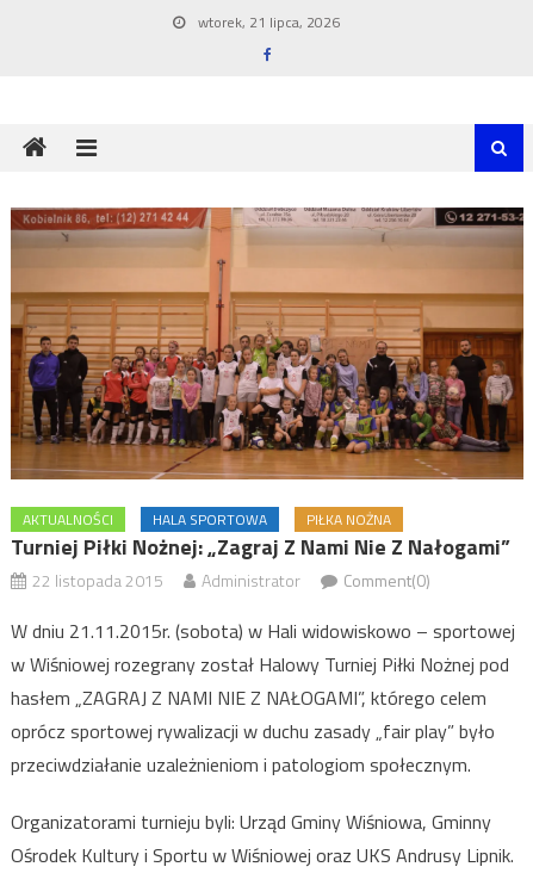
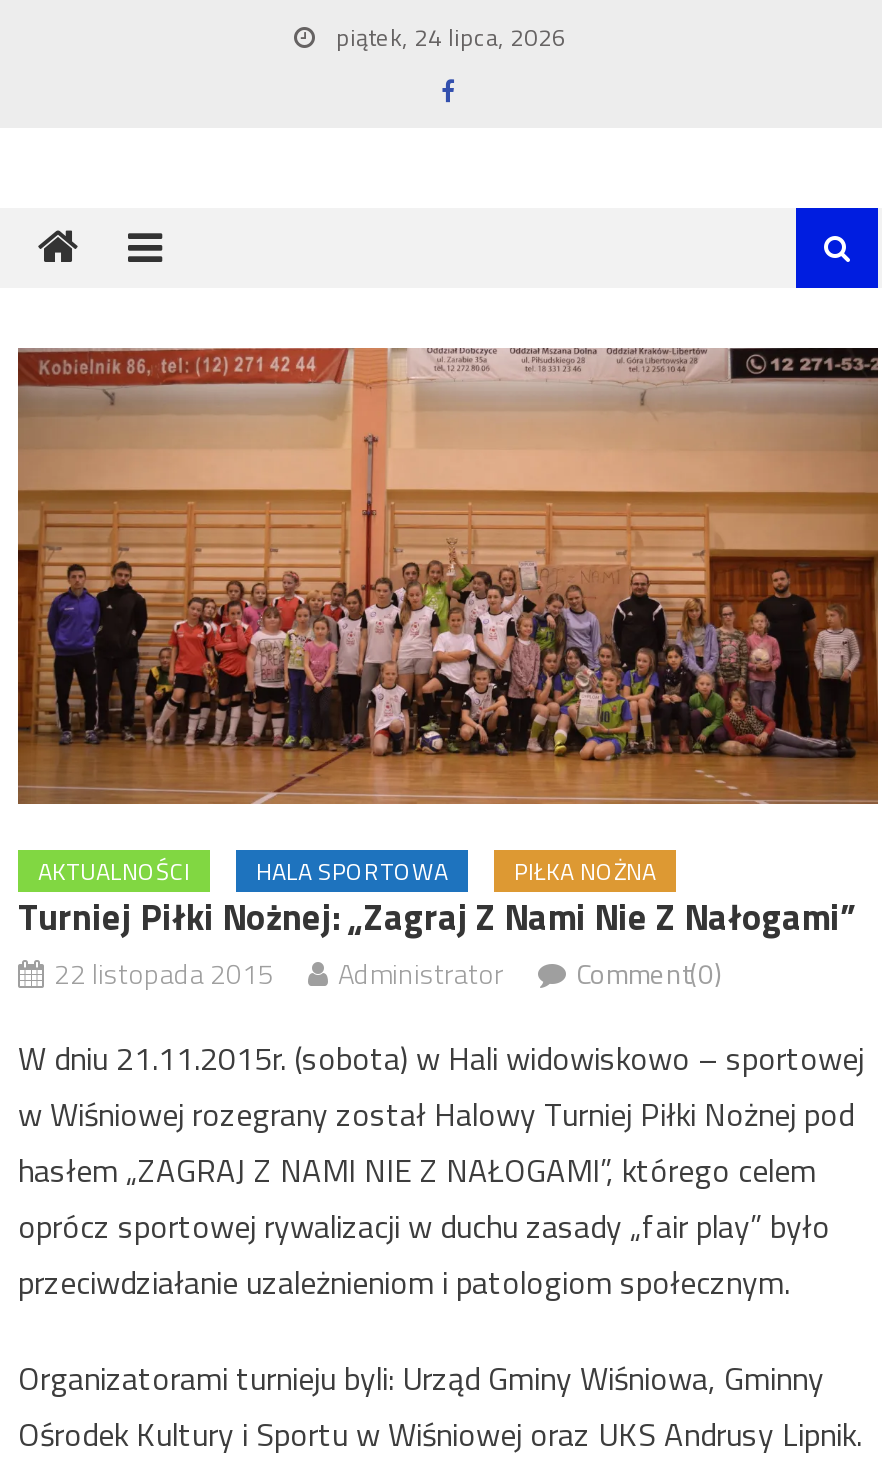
[194,11,340,33] wtorek, 21 lipca, 2026 -> [330,18,566,56] piątek, 24 lipca, 2026

